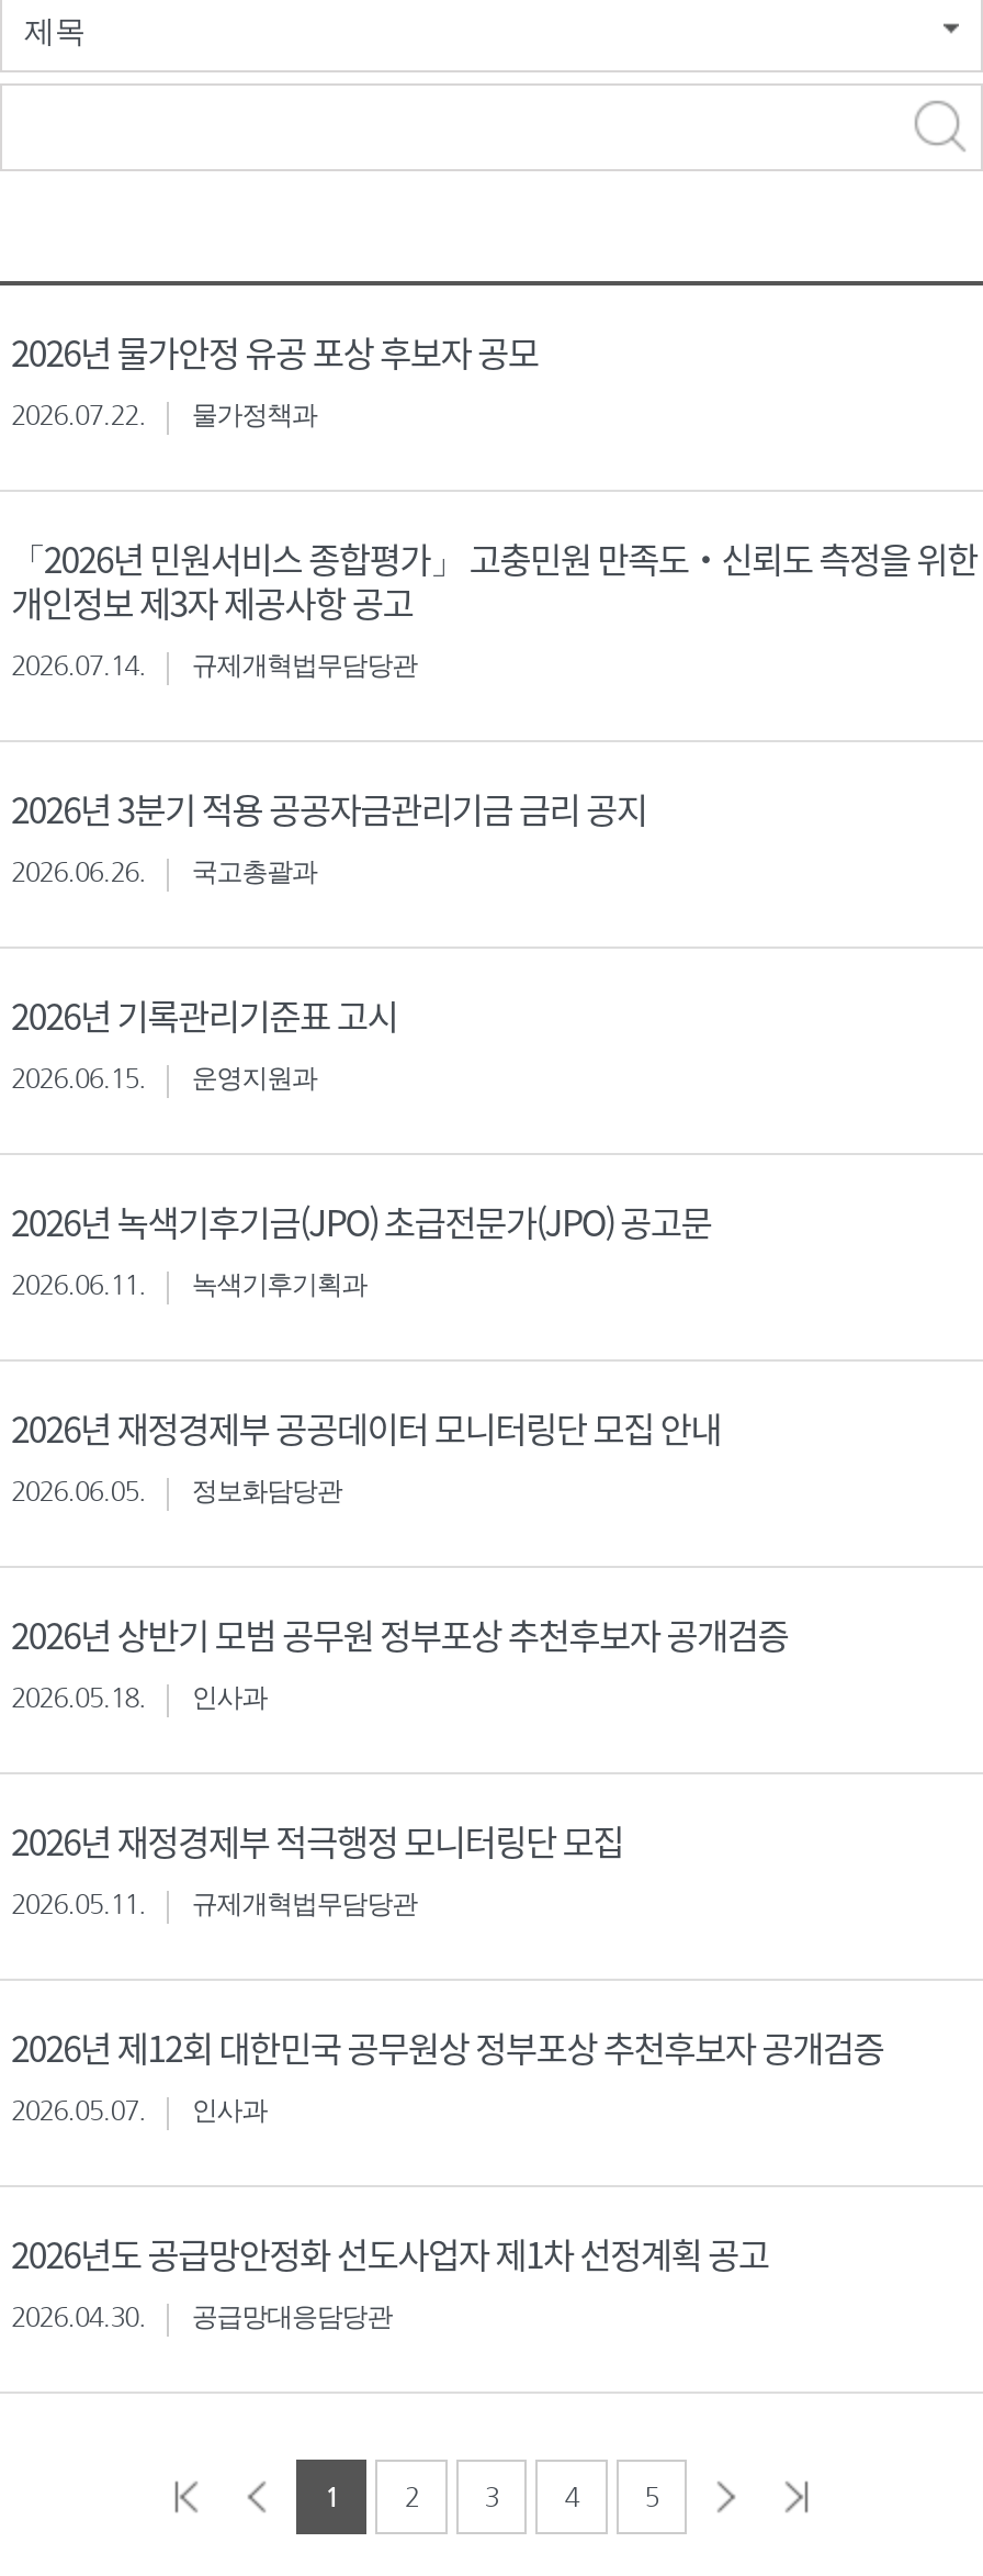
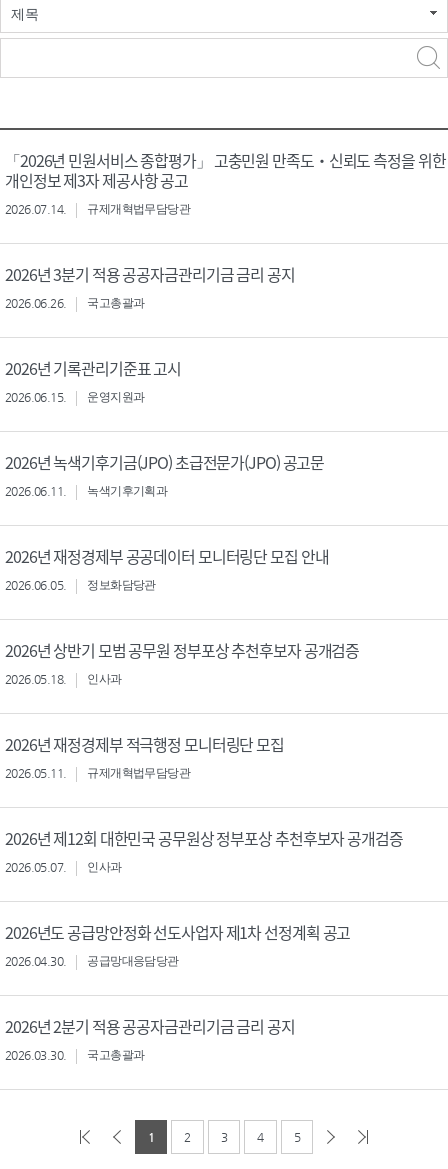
[11,326,538,431] 2026년 물가안정 유공 포상 후보자 공모 | 2026.07.22. | 물가정책과 -> none
moved [11,532,978,2333] -> [5,148,445,968]: 「2026년 민원서비스 종합평가」 고충민원 만족도‧신뢰도 측정을 위한 | 개인정보 제3자 제공사항 공고 | 2026.07.14. | ... | 2026.04.30. | 공급망대응담당관
none -> [5,1014,295,1062] 2026년 2분기 적용 공공자금관리기금 금리 공지 | 2026.03.30. | 국고총괄과

